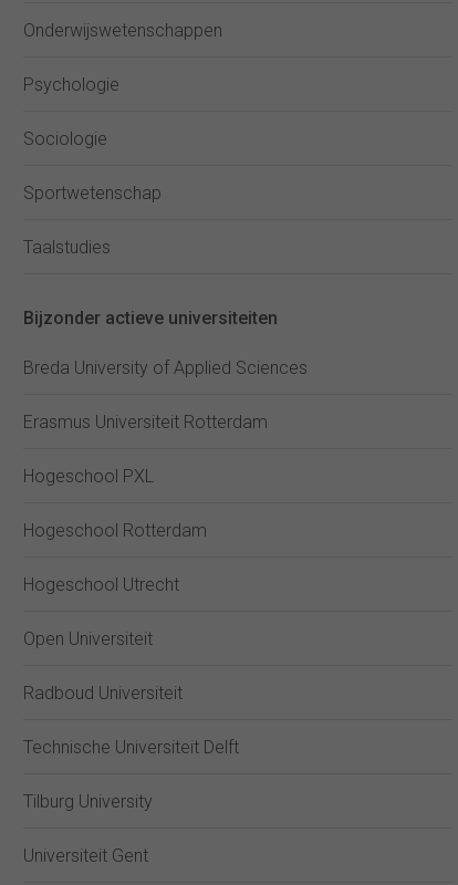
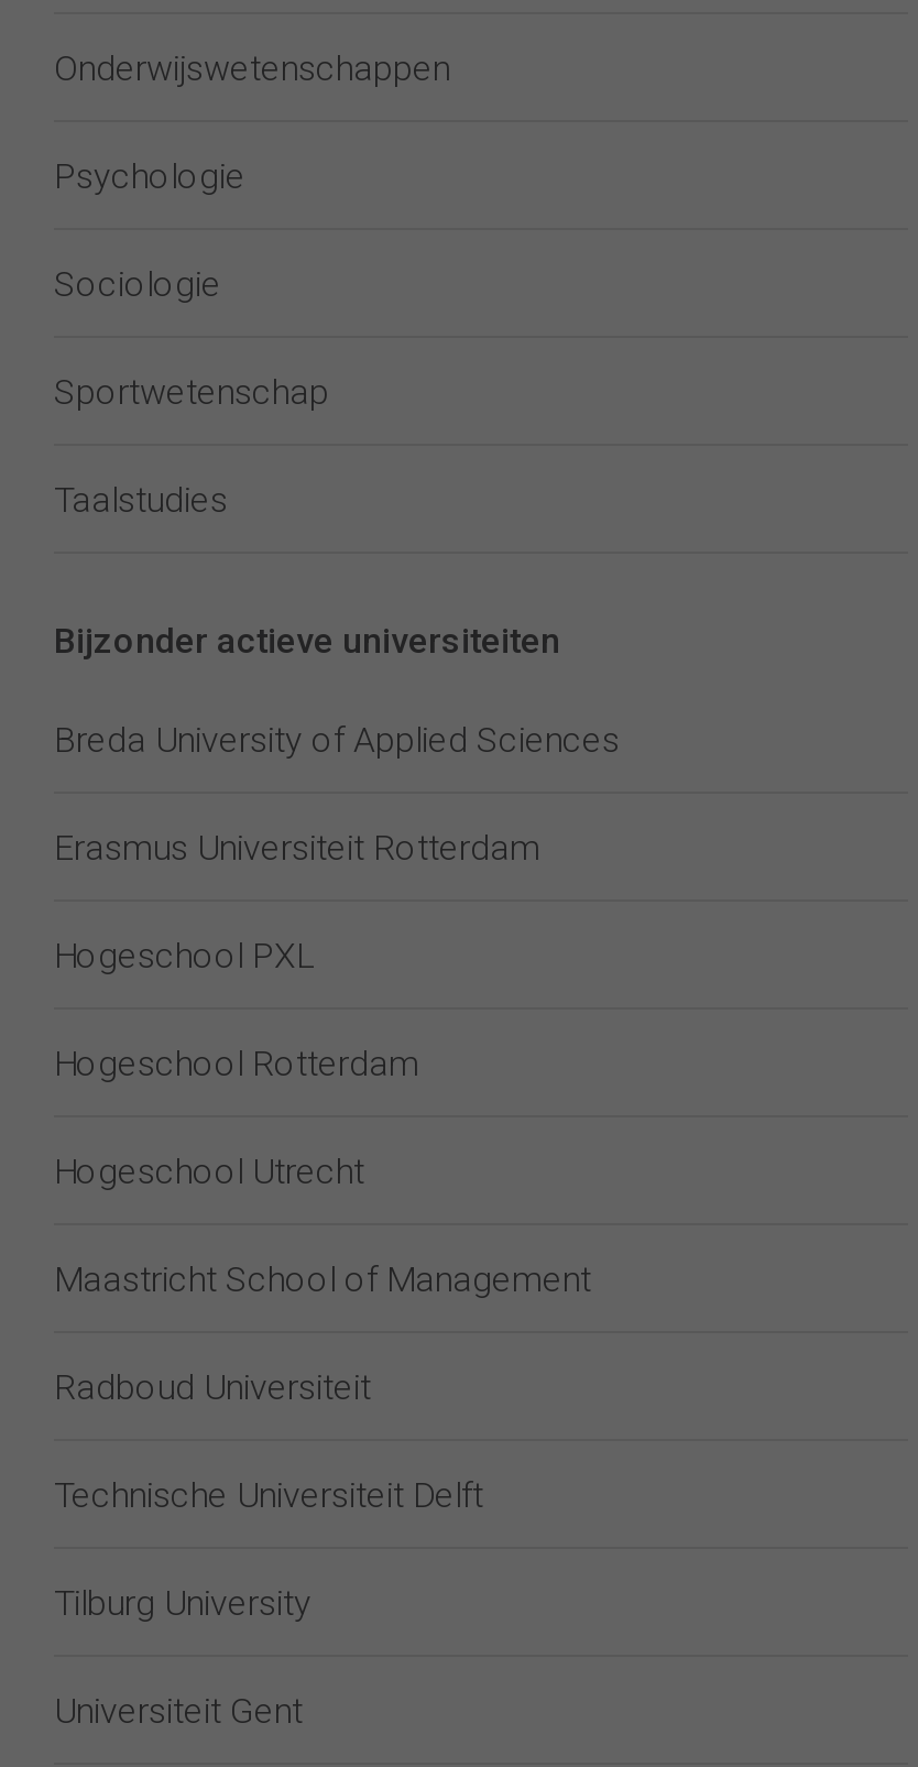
[23,628,153,649] Open Universiteit -> [54,1258,591,1300] Maastricht School of Management

